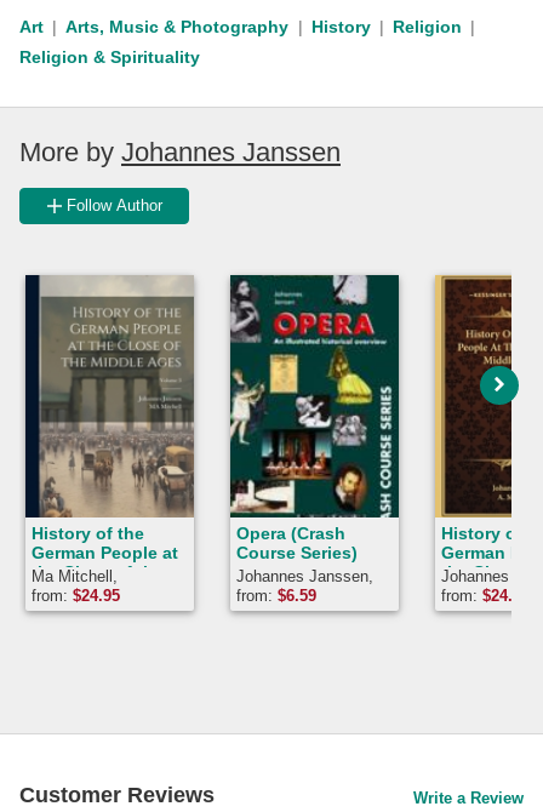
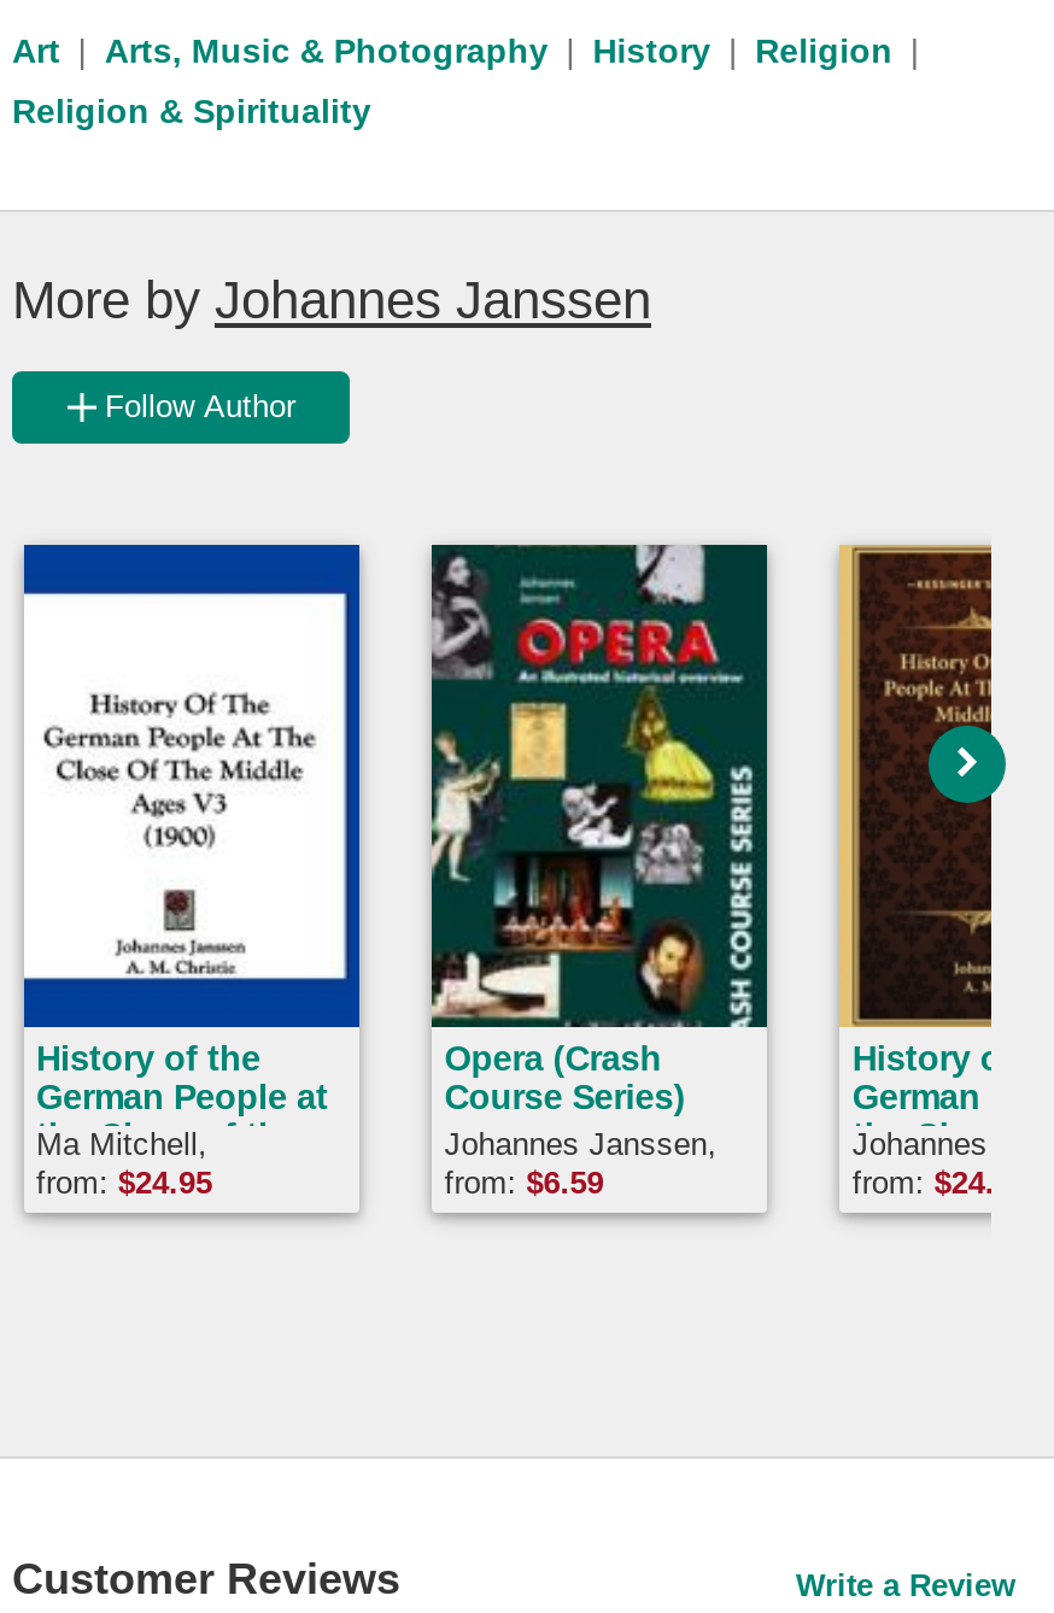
[24,274,195,519] [image] -> [22,542,362,1030] [image]

